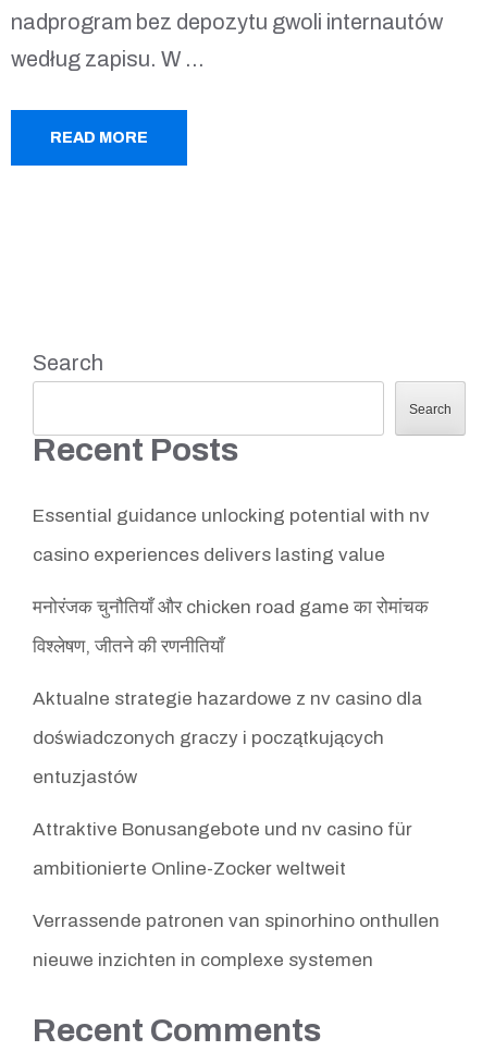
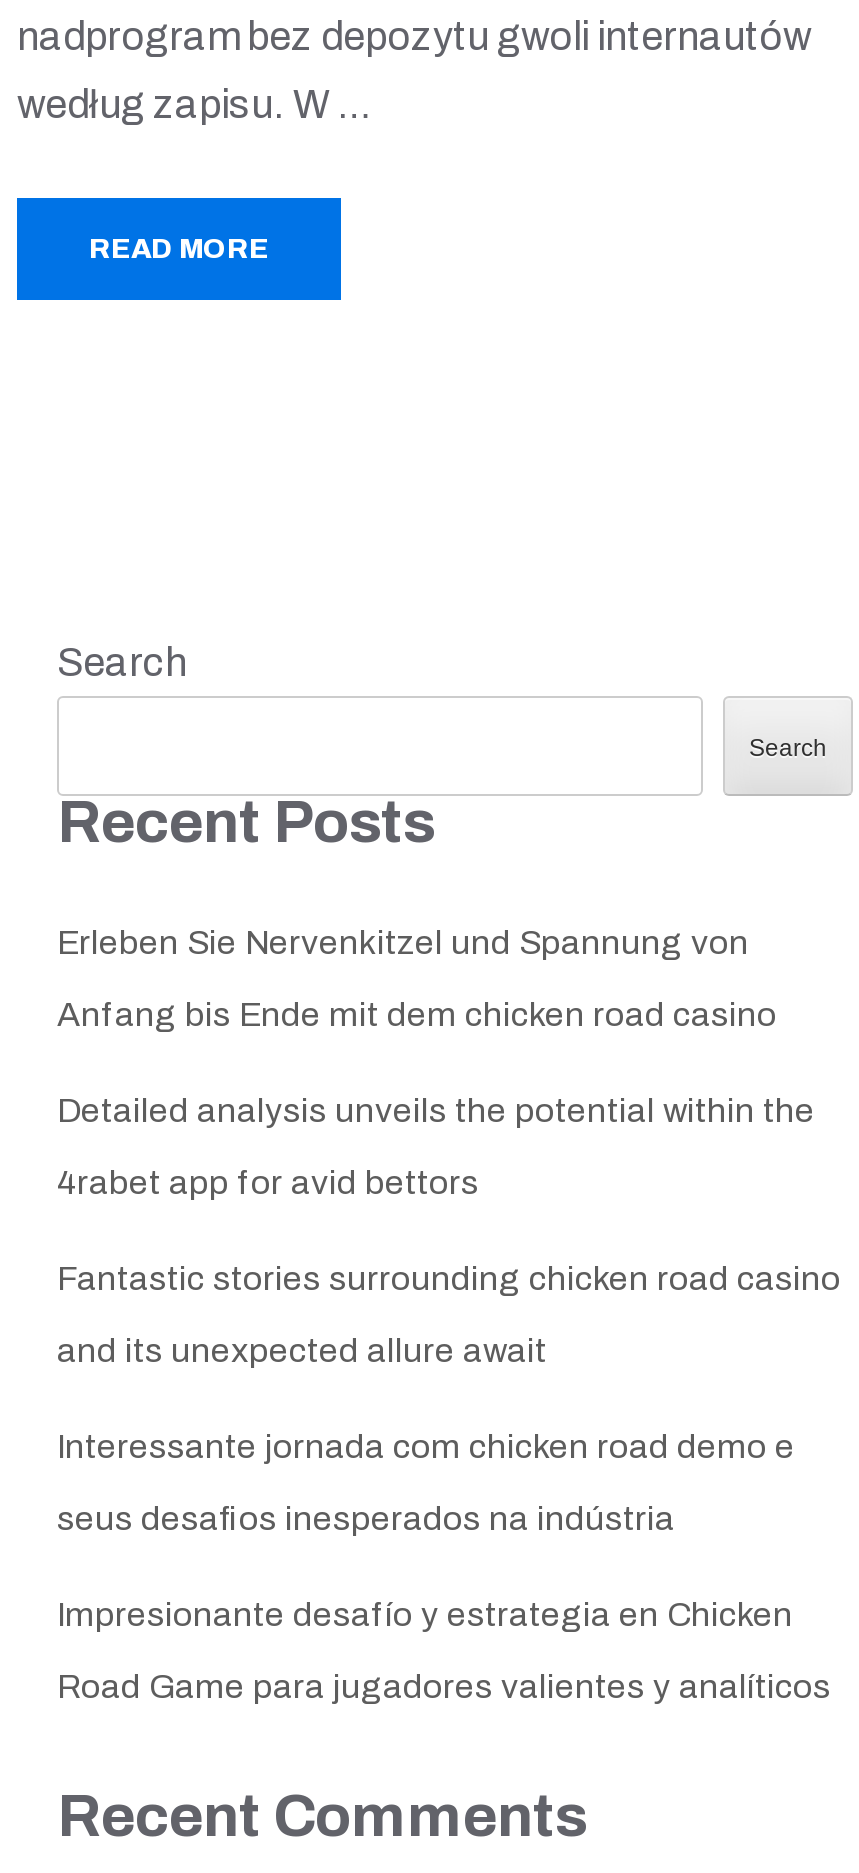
[33,505,440,970] Essential guidance unlocking potential with nv | casino experiences delivers lasting value | मनोरंजक चुनौतियाँ और chicken road game का रोमांचक | विश्लेषण, जीतने की रणनीतियाँ | Aktualne strategie hazardowe z nv casino dla | doświadczonych graczy i początkujących | entuzjastów | Attraktive Bonusangebote und nv casino für | ambitionierte Online-Zocker weltweit | Verrassende patronen van spinorhino onthullen | nieuwe inzichten in complexe systemen -> [57,924,841,1706] Erleben Sie Nervenkitzel und Spannung von | Anfang bis Ende mit dem chicken road casino | Detailed analysis unveils the potential within the | 4rabet app for avid bettors | Fantastic stories surrounding chicken road casino | and its unexpected allure await | Interessante jornada com chicken road demo e | seus desafios inesperados na indústria | Impresionante desafío y estrategia en Chicken | Road Game para jugadores valientes y analíticos

